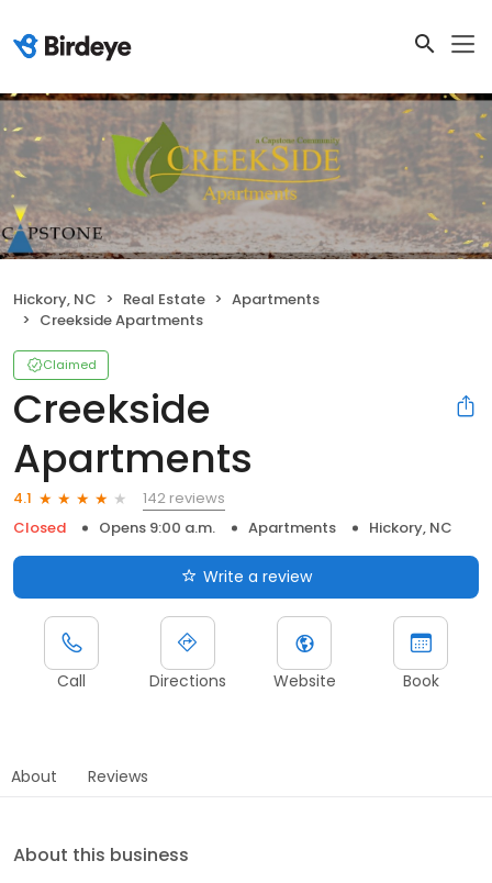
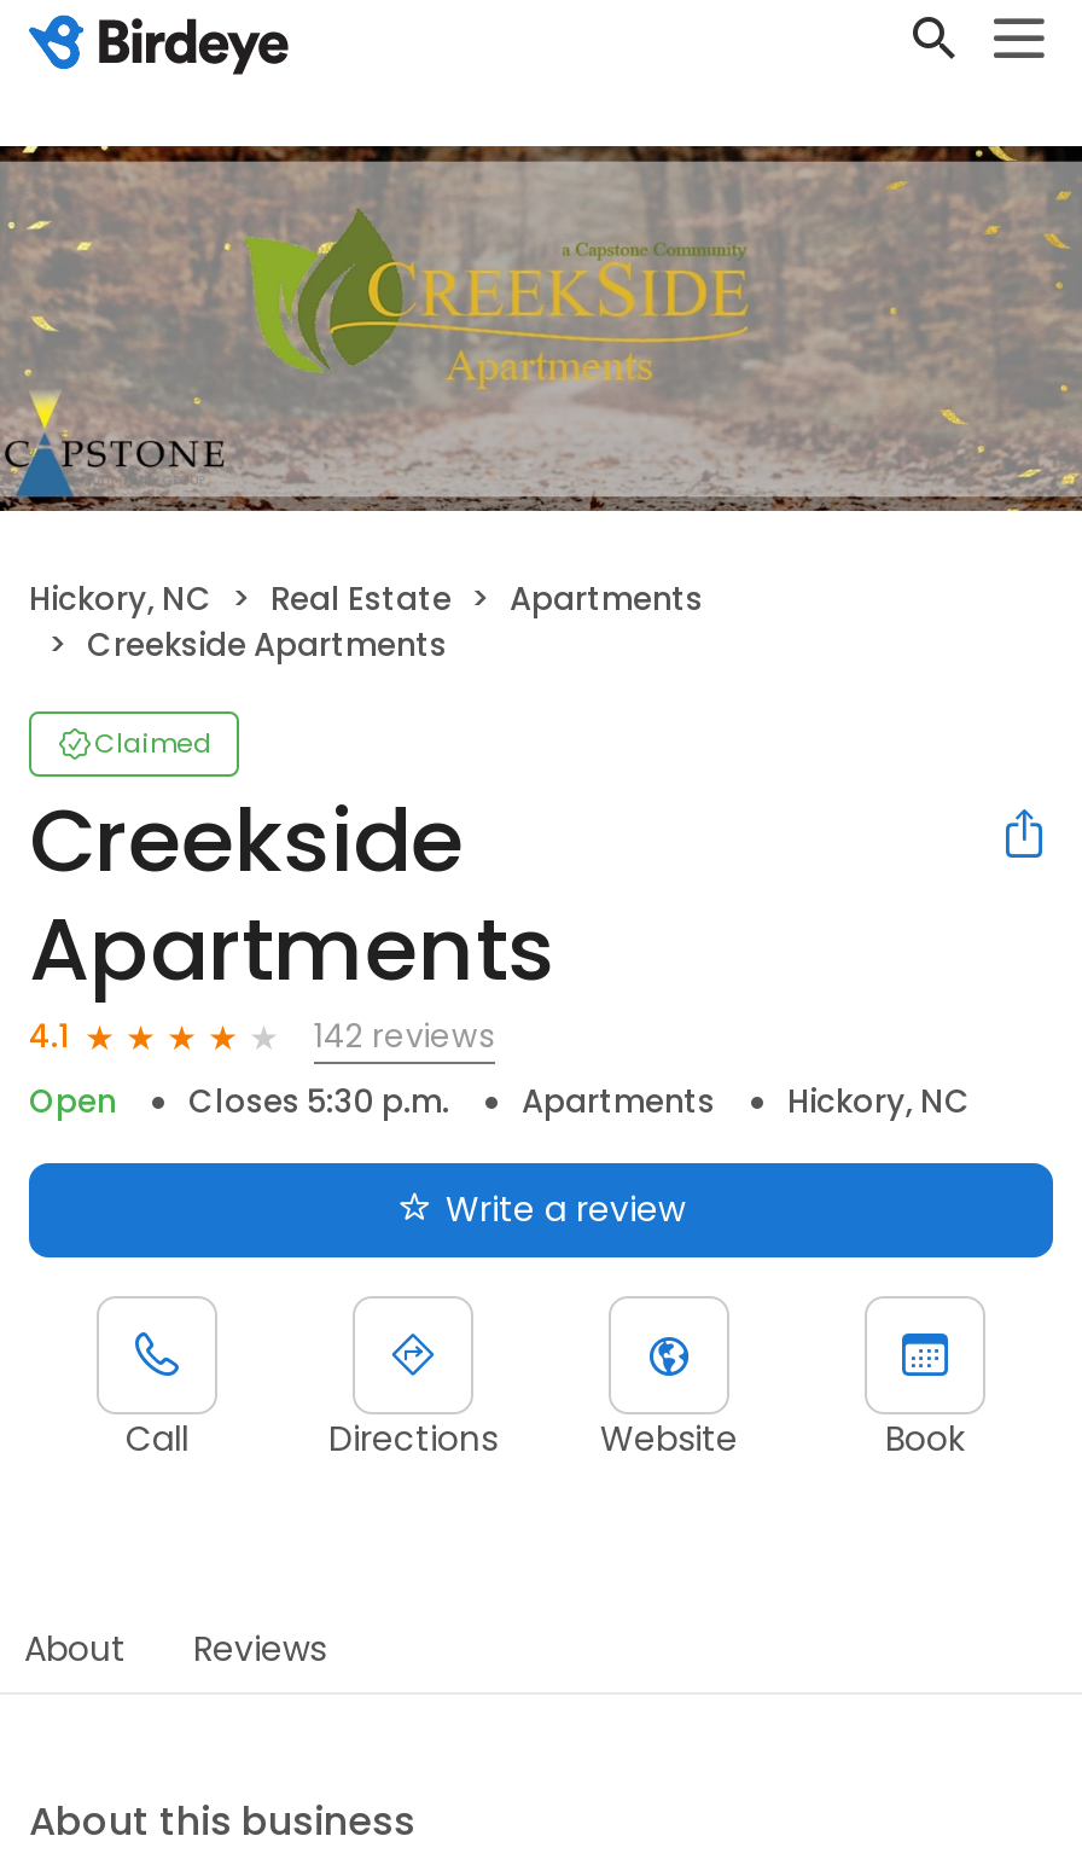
[13,517,215,538] Closed | Opens 9:00 a.m. -> [29,1078,449,1124] Open | Closes 5:30 p.m.

